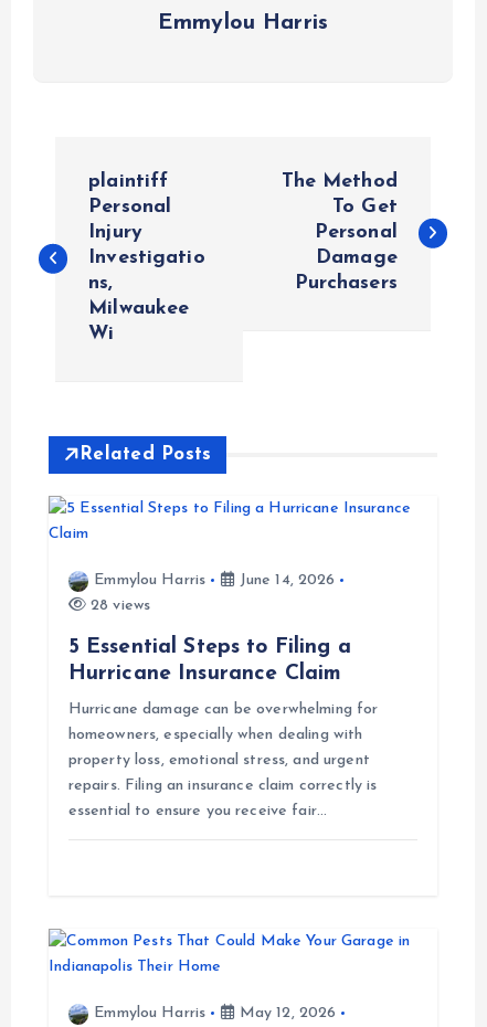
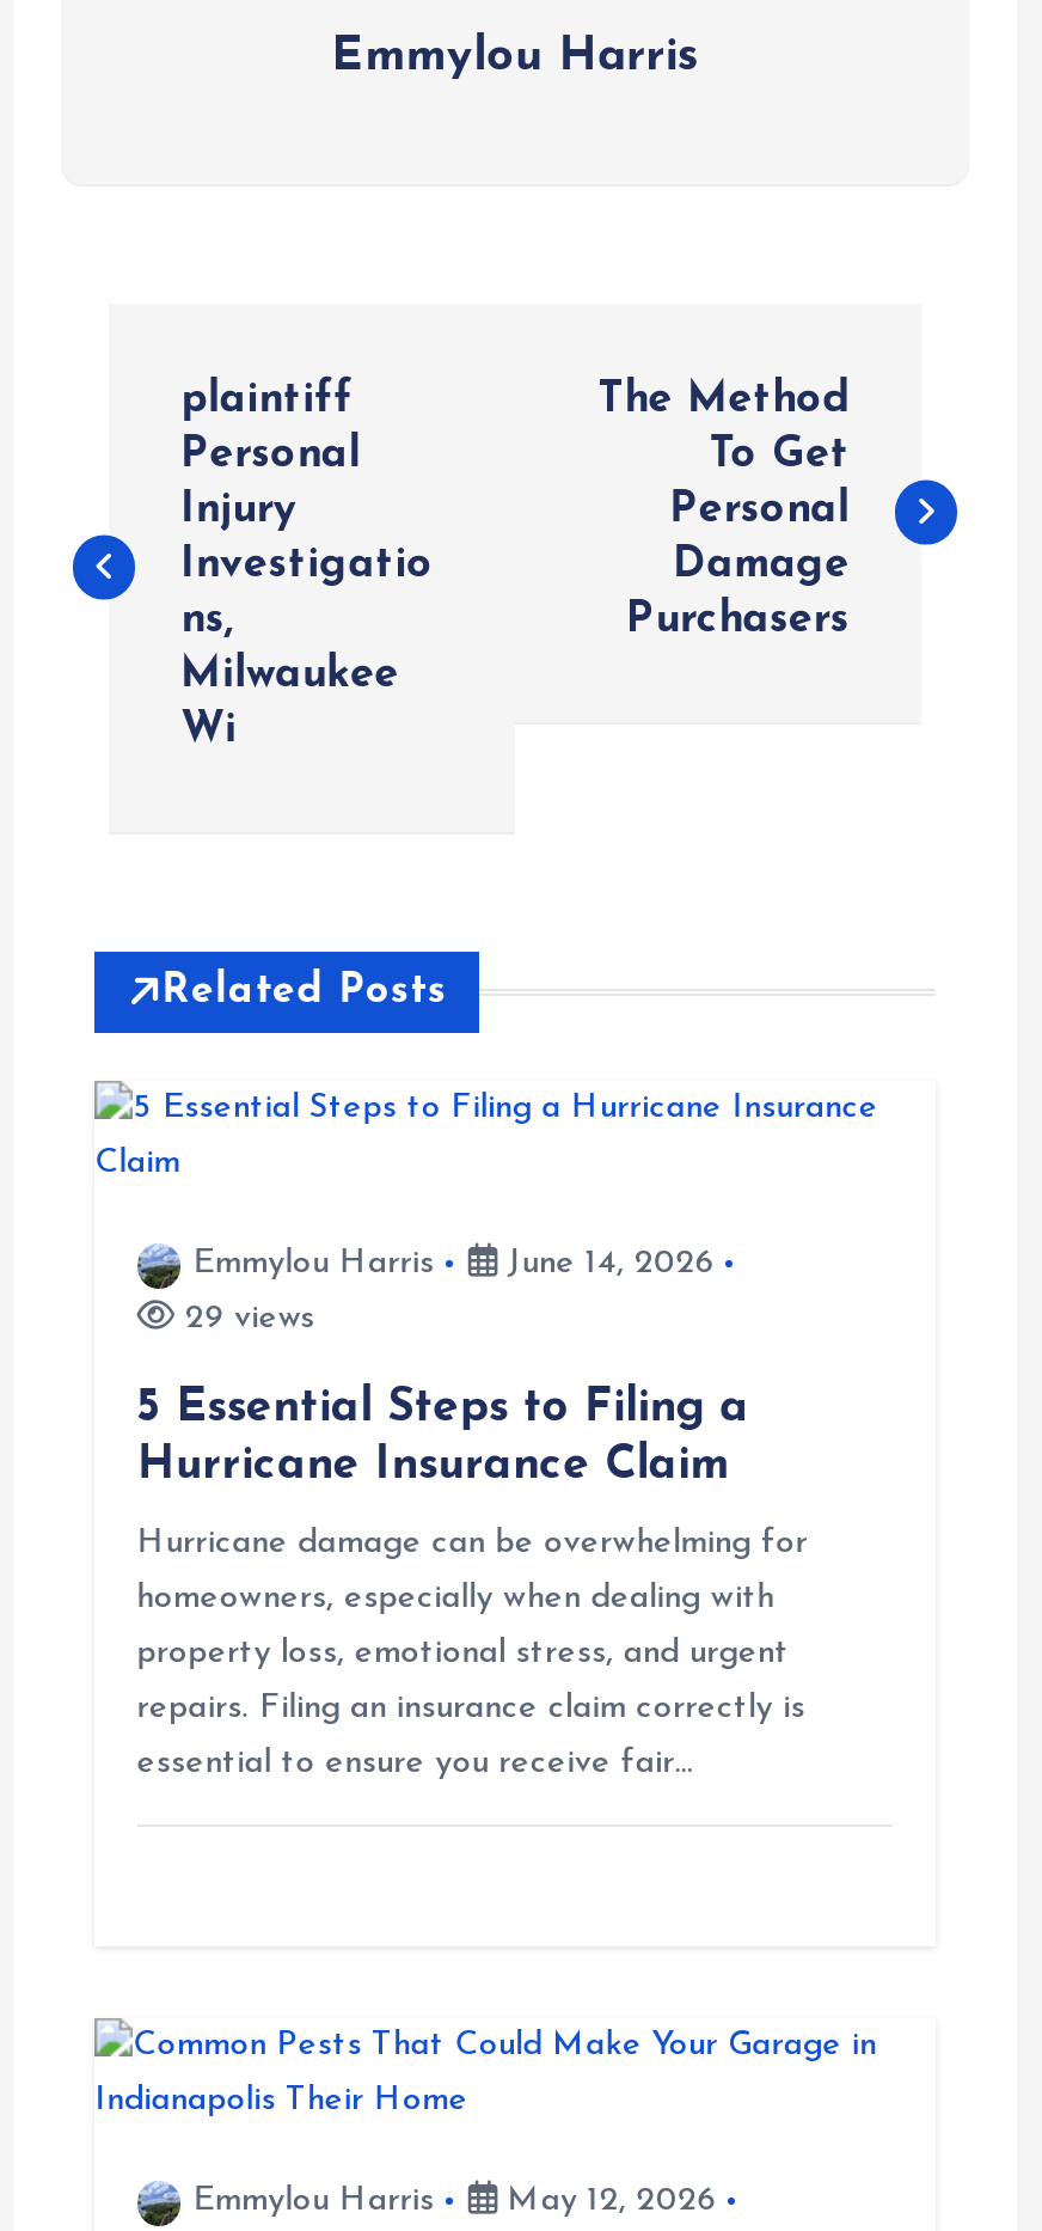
[86,598,150,614] 28 views -> [175,1301,315,1337] 29 views

